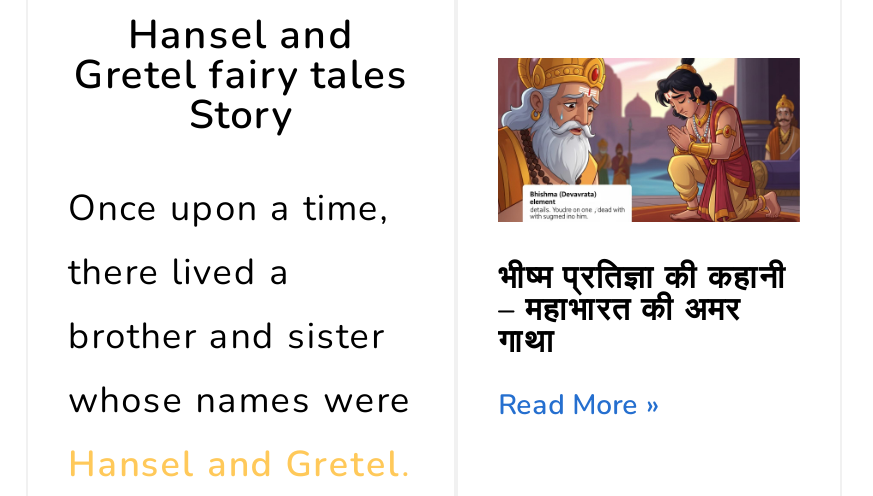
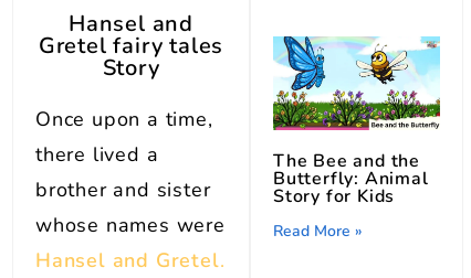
[496,56,802,364] [image] | भीष्म प्रतिज्ञा की कहानी | – महाभारत की अमर | गाथा -> [272,35,441,208] [image] | The Bee and the | Butterfly: Animal | Story for Kids

